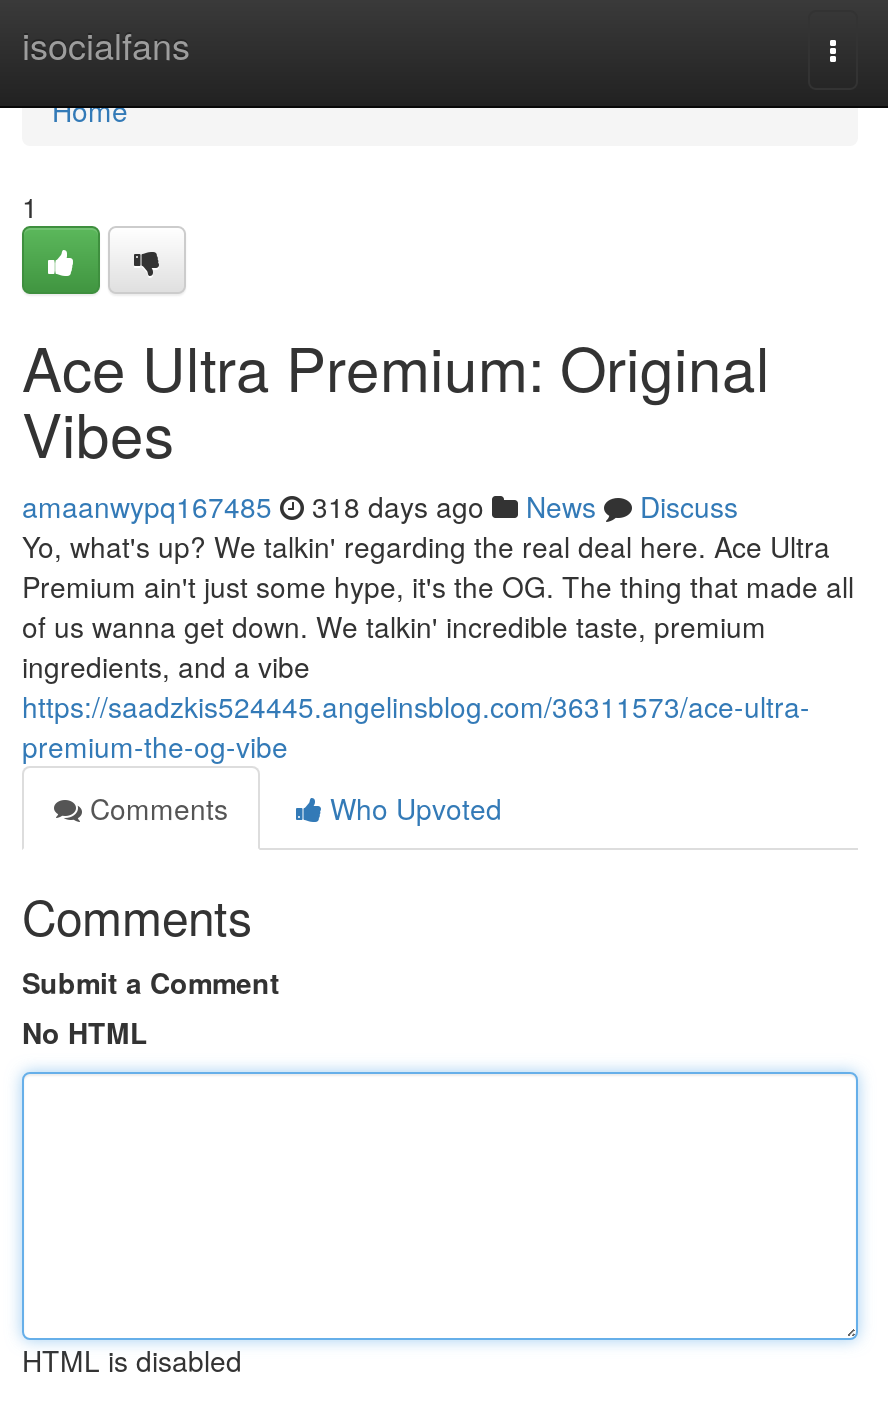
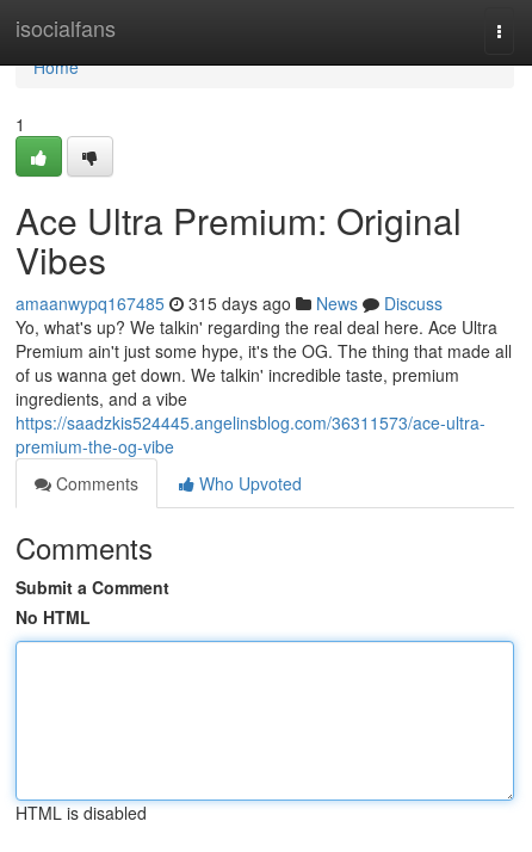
[22,486,738,526] amaanwypq167485 318 days ago News Discuss -> [16,291,443,315] amaanwypq167485 315 days ago News Discuss

